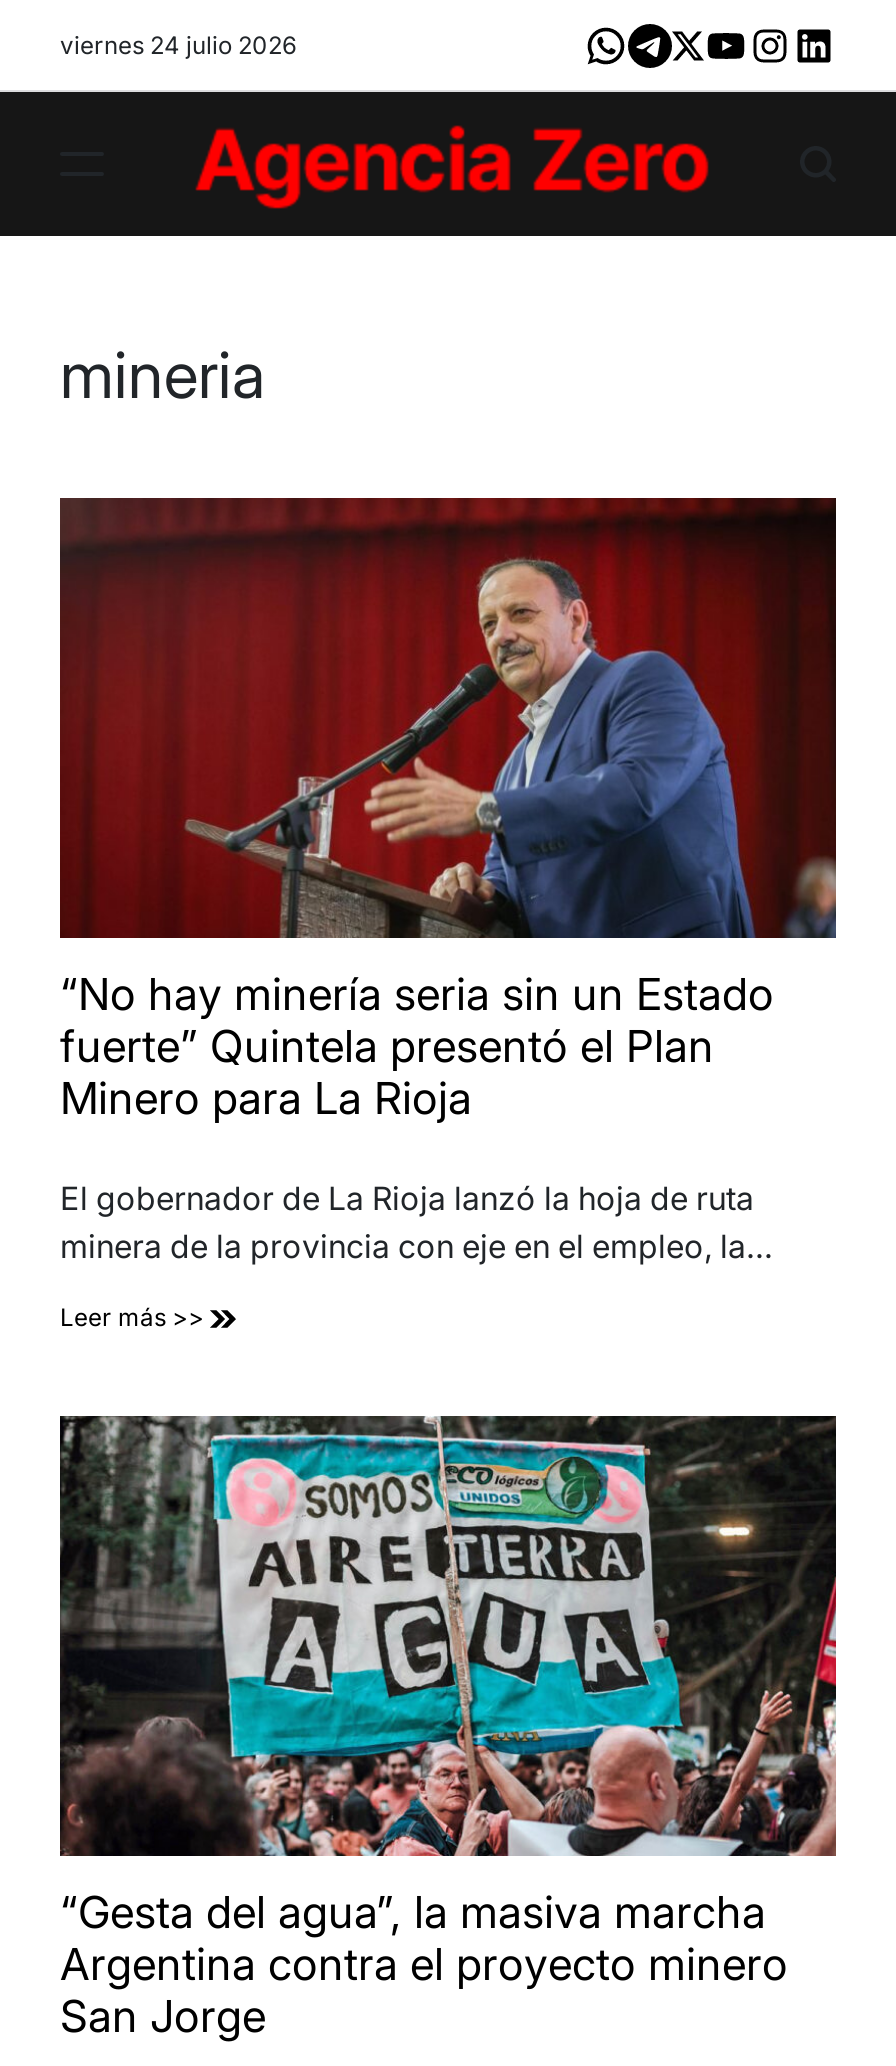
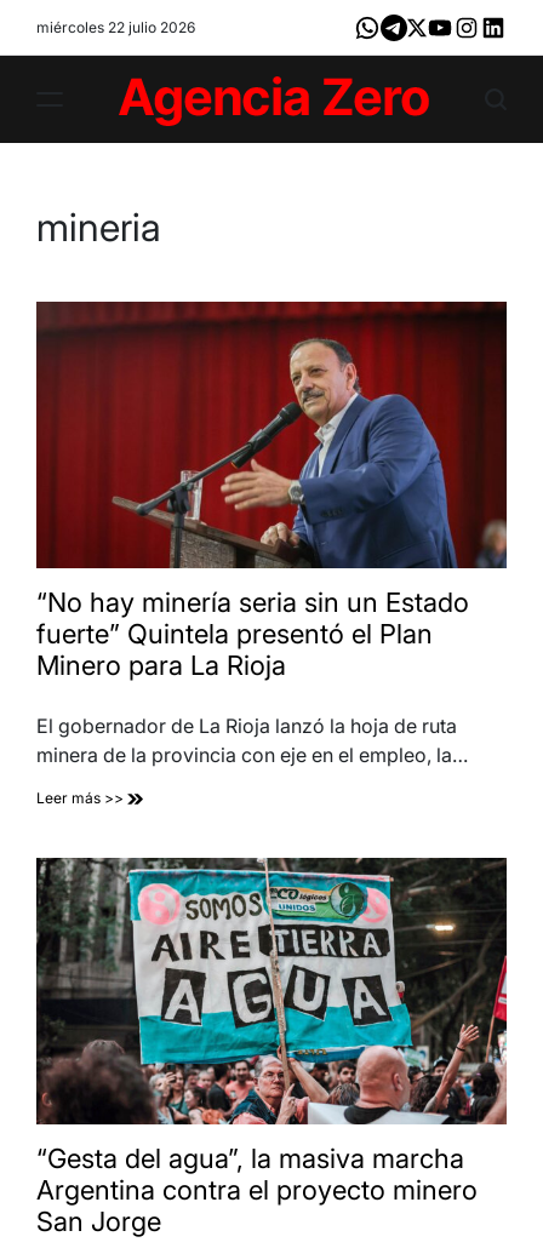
[60,29,296,59] viernes 24 julio 2026 -> [36,18,195,36] miércoles 22 julio 2026

